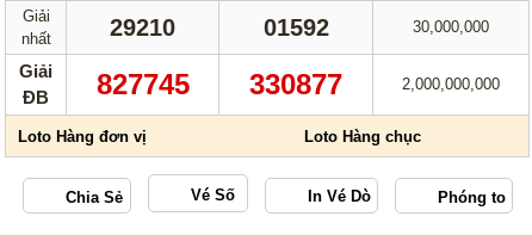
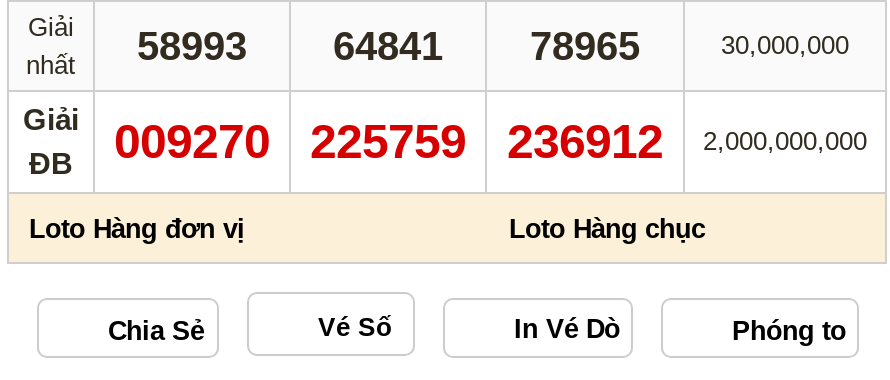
[110,15,329,41] 29210 | 01592 -> [137,25,640,69] 58993 | 64841 | 78965
[96,68,342,101] 827745 | 330877 -> [114,115,663,169] 009270 | 225759 | 236912

